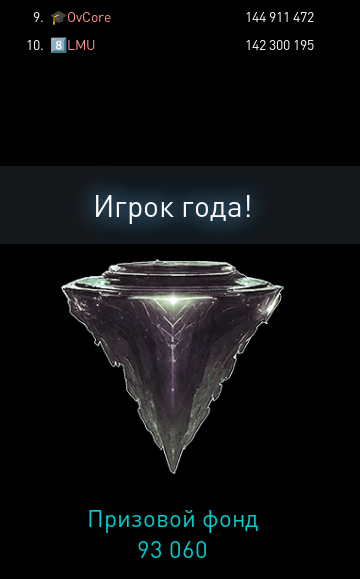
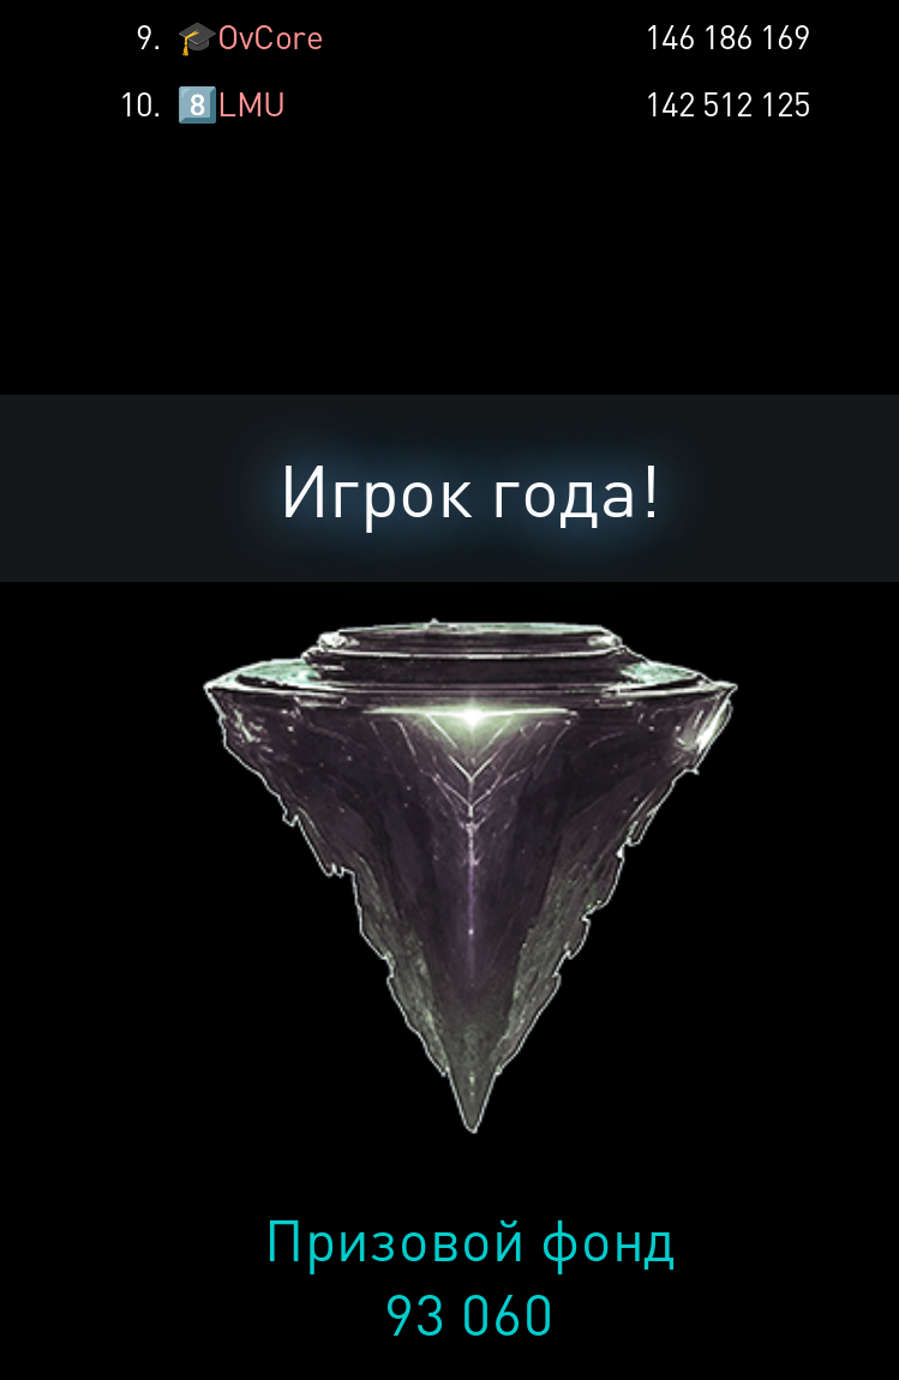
[245,7,314,25] 144 911 472 -> [645,13,810,56] 146 186 169
[245,35,314,53] 142 300 195 -> [645,80,810,124] 142 512 125

